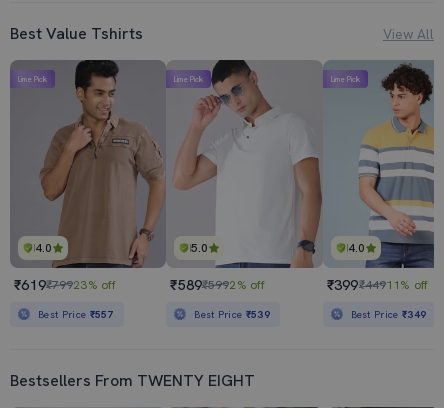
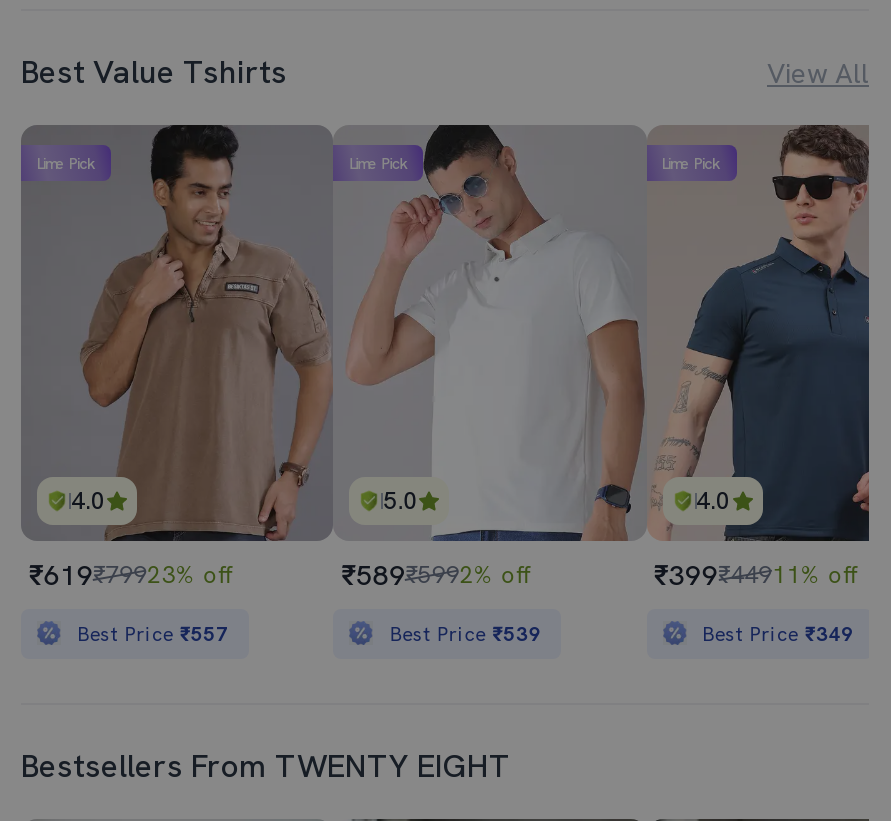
[324,60,435,269] [image] -> [647,125,871,543] [image]

